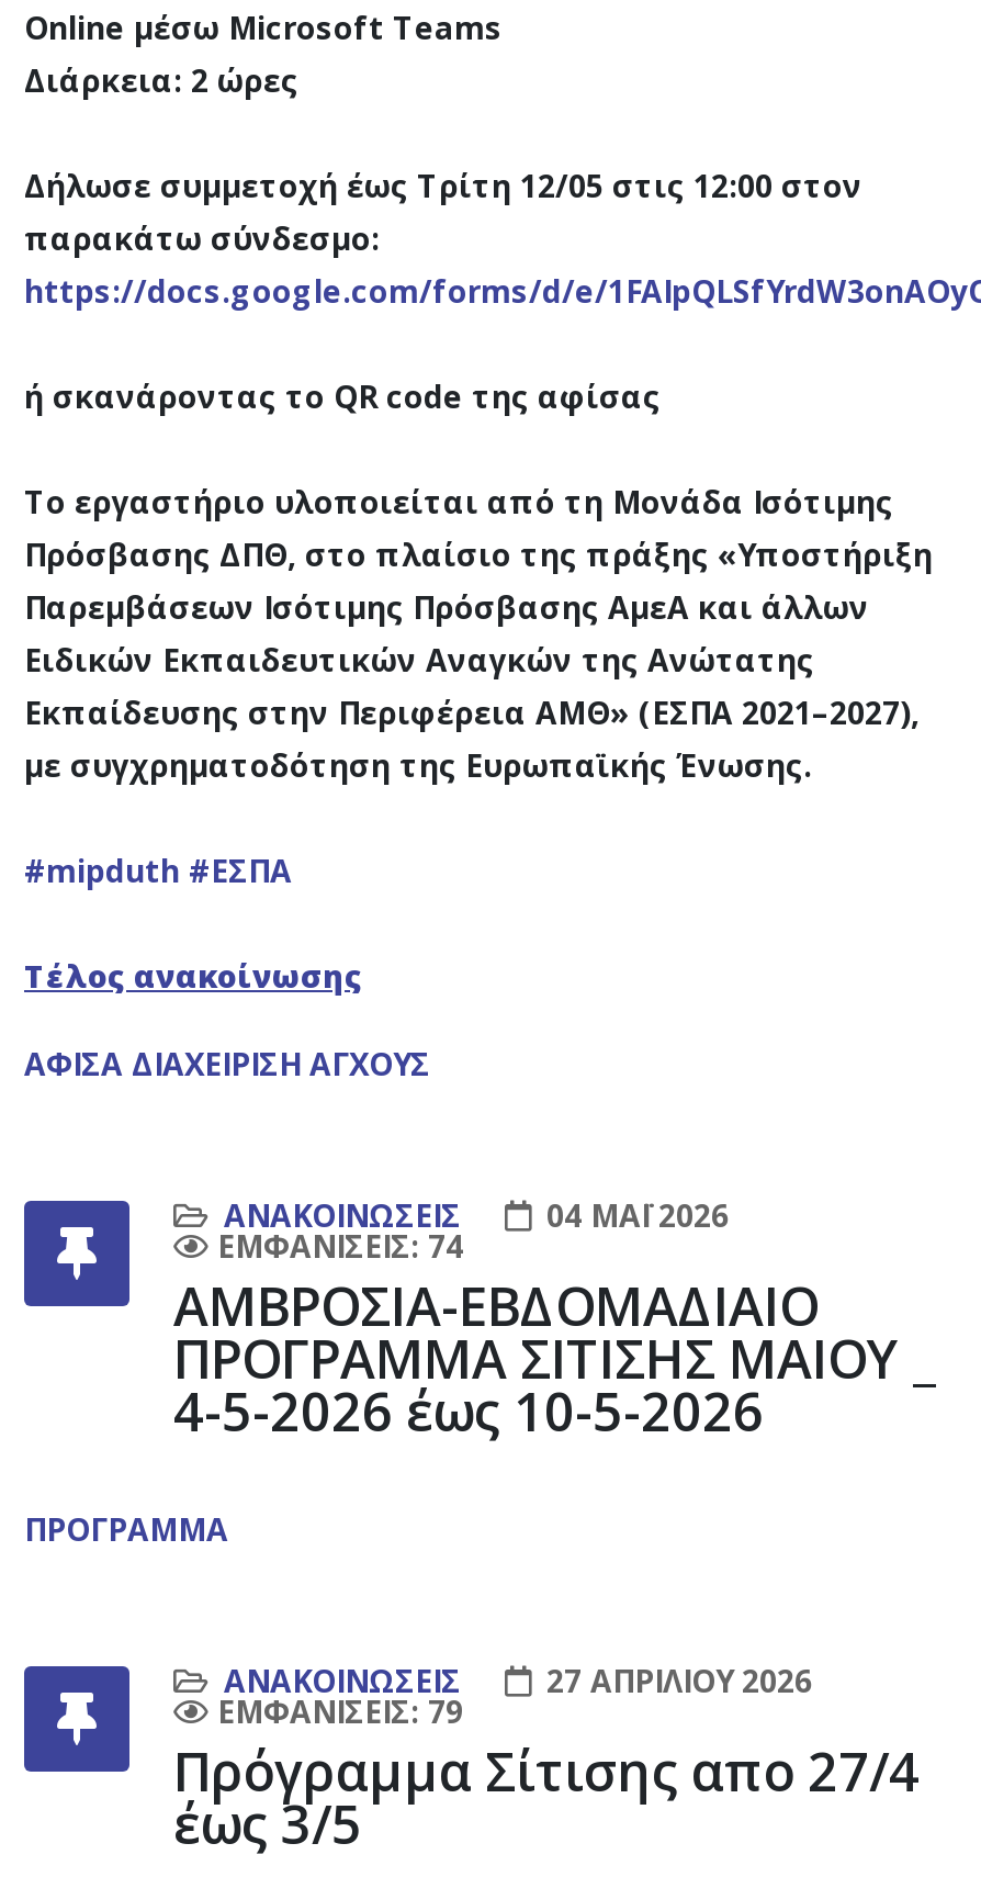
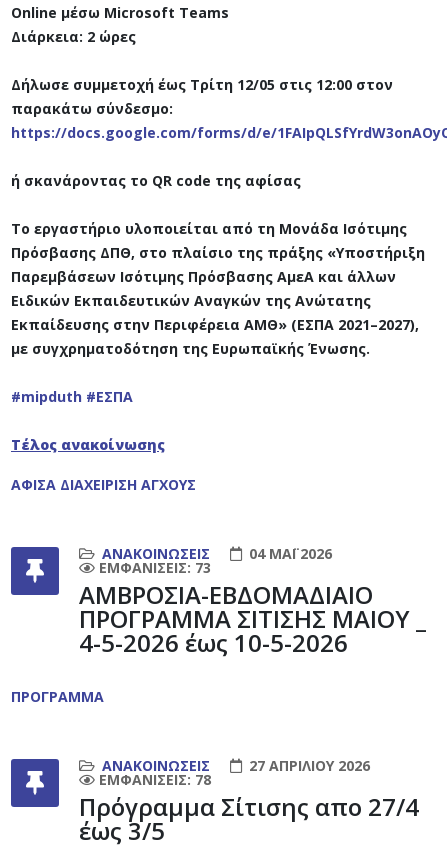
[217,1225,463,1267] ΕΜΦΑΝΊΣΕΙΣ: 74 -> [99,558,211,577] ΕΜΦΑΝΊΣΕΙΣ: 73
[217,1690,463,1732] ΕΜΦΑΝΊΣΕΙΣ: 79 -> [99,770,211,789] ΕΜΦΑΝΊΣΕΙΣ: 78

